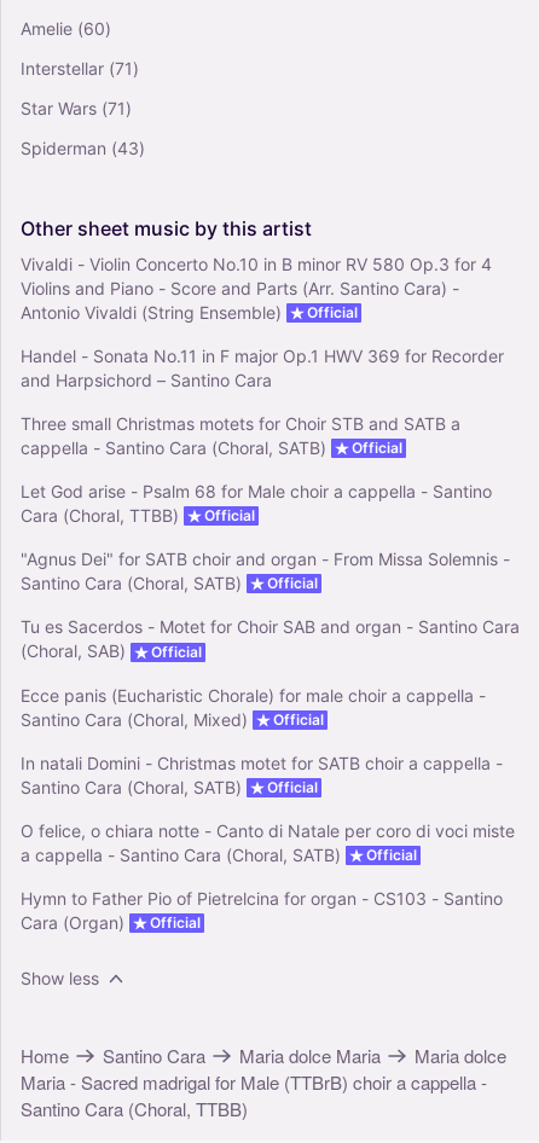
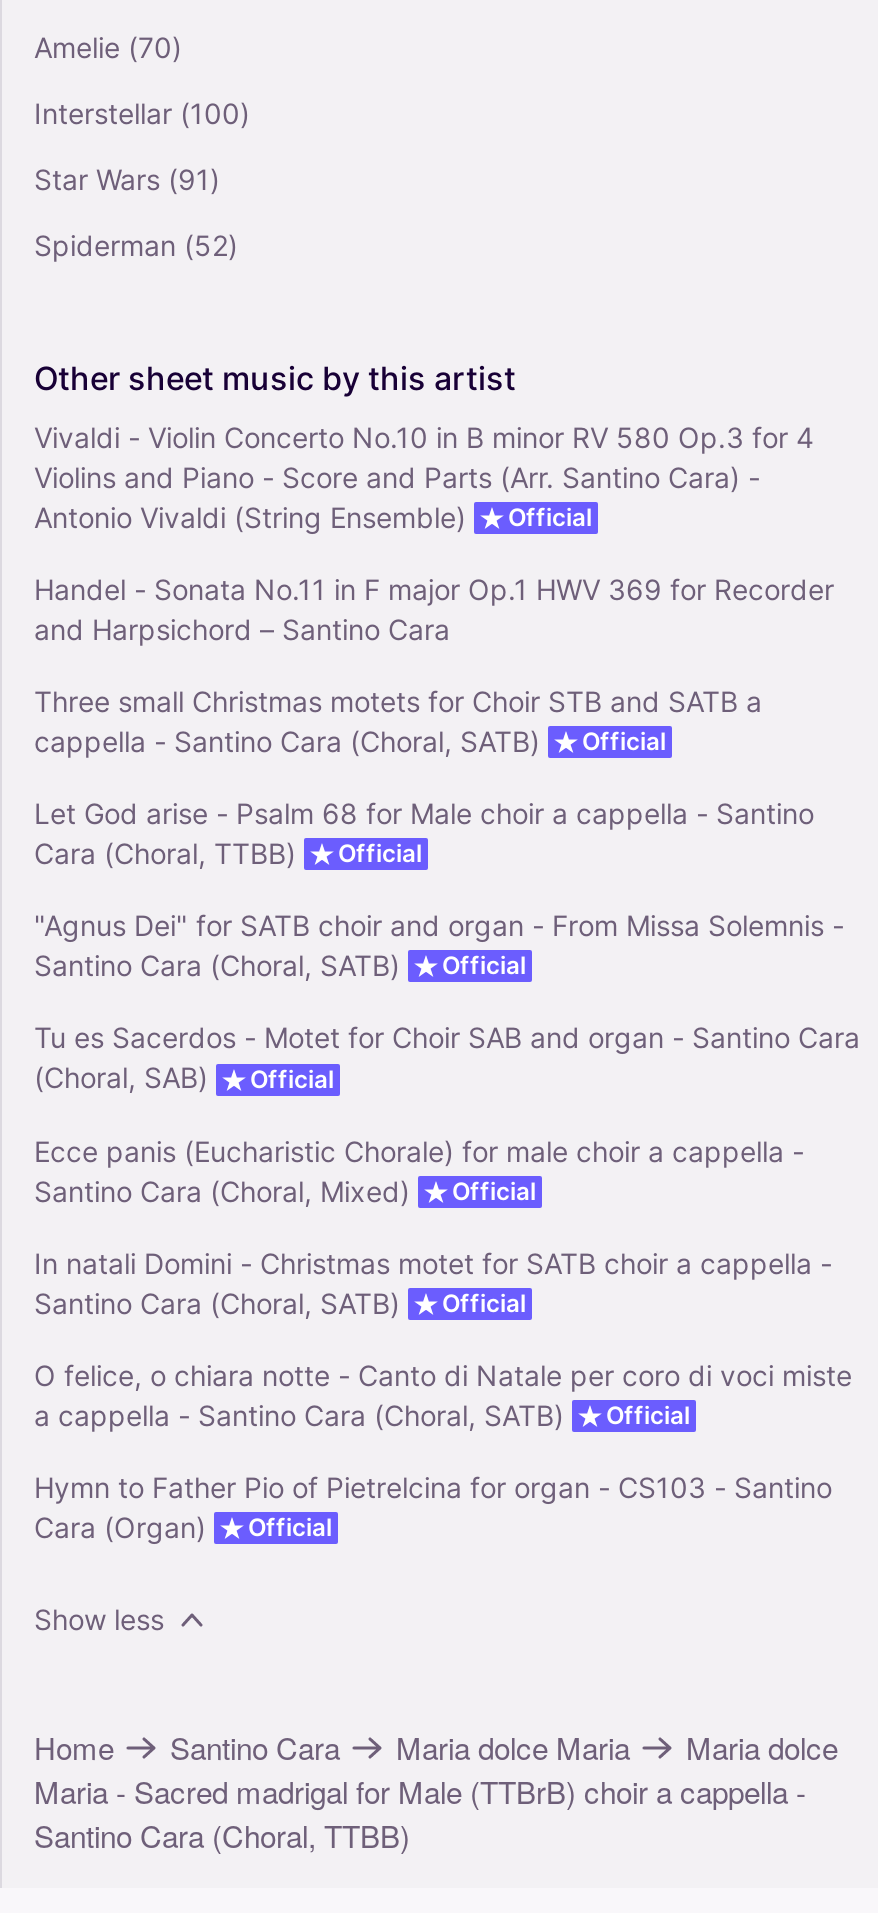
[21,18,111,38] Amelie (60) -> [34,29,182,63] Amelie (70)
[21,58,139,78] Interstellar (71) -> [34,95,250,129] Interstellar (100)
[21,97,132,118] Star Wars (71) -> [34,161,220,195] Star Wars (91)
[21,137,145,158] Spiderman (43) -> [34,227,238,261] Spiderman (52)

